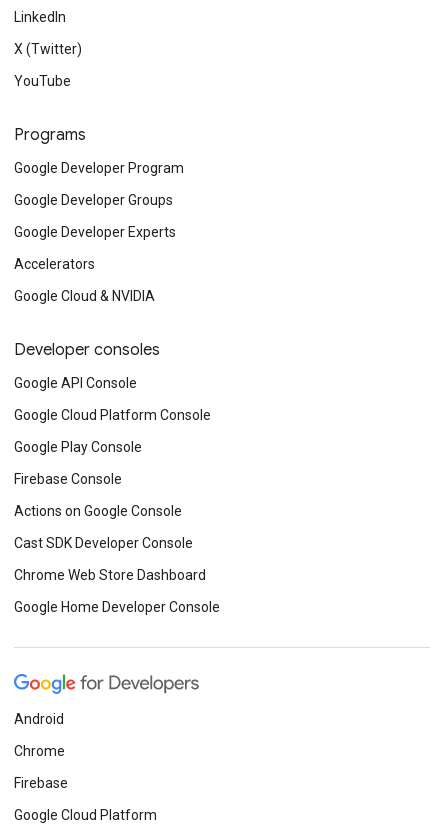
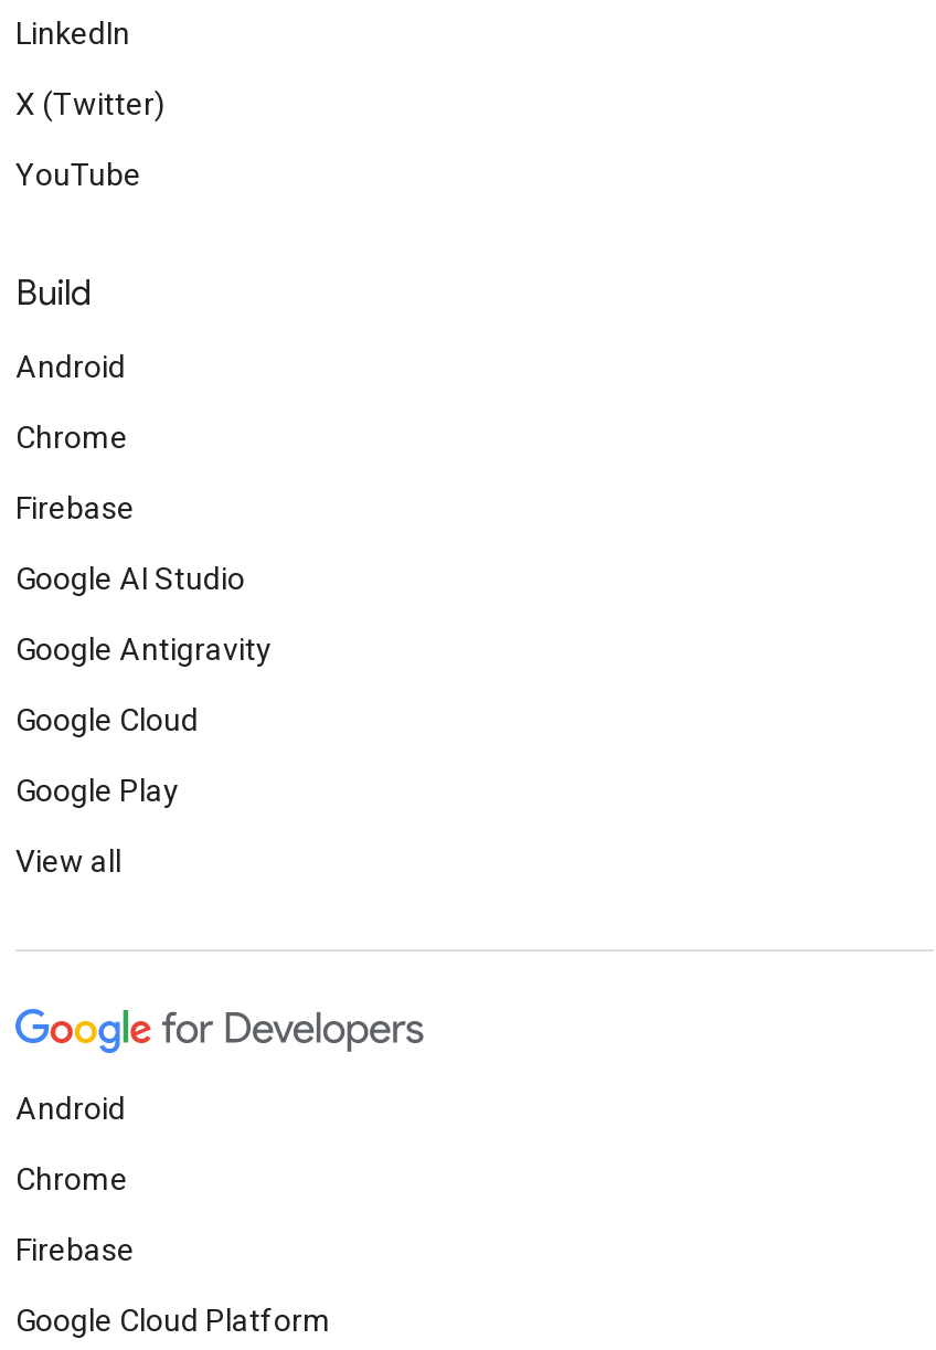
[14,125,220,615] Programs | Google Developer Program | Google Developer Groups | Google Developer Experts | Accelerators | Google Cloud & NVIDIA | Developer consoles | Google API Console | Google Cloud Platform Console | Google Play Console | Firebase Console | Actions on Google Console | Cast SDK Developer Console | Chrome Web Store Dashboard | Google Home Developer Console -> [15,272,272,879] Build | Android | Chrome | Firebase | Google AI Studio | Google Antigravity | Google Cloud | Google Play | View all

